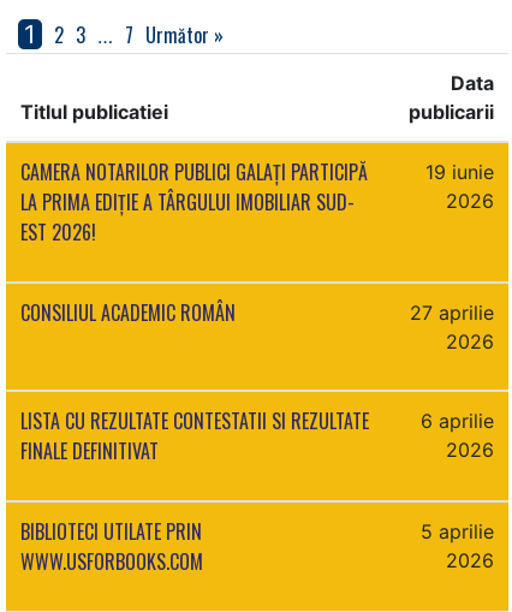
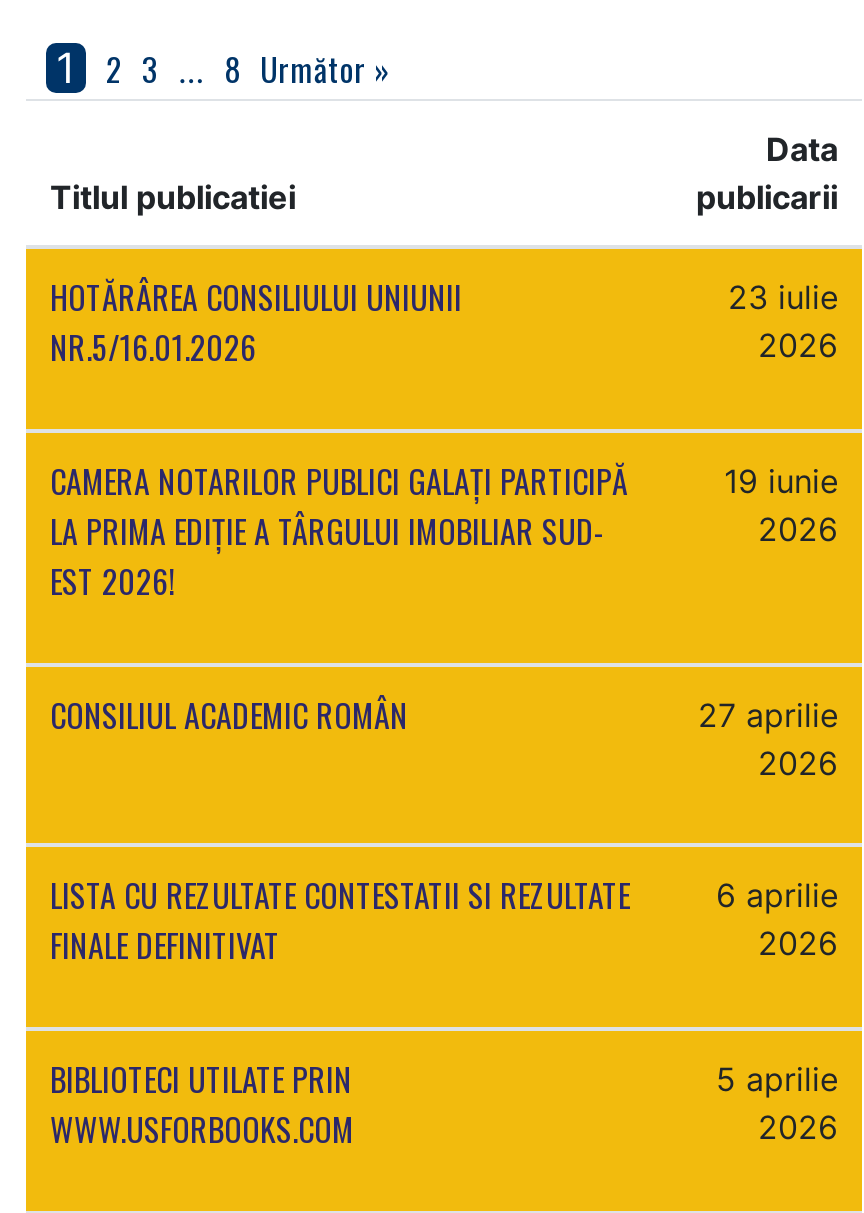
[24,19,224,49] 1 2 3 … 7 Următor » -> [56,43,390,93] 1 2 3 … 8 Următor »
none -> [50,273,462,371] HOTĂRÂREA CONSILIULUI UNIUNII | NR.5/16.01.2026
none -> [728,277,838,365] 23 iulie | 2026

